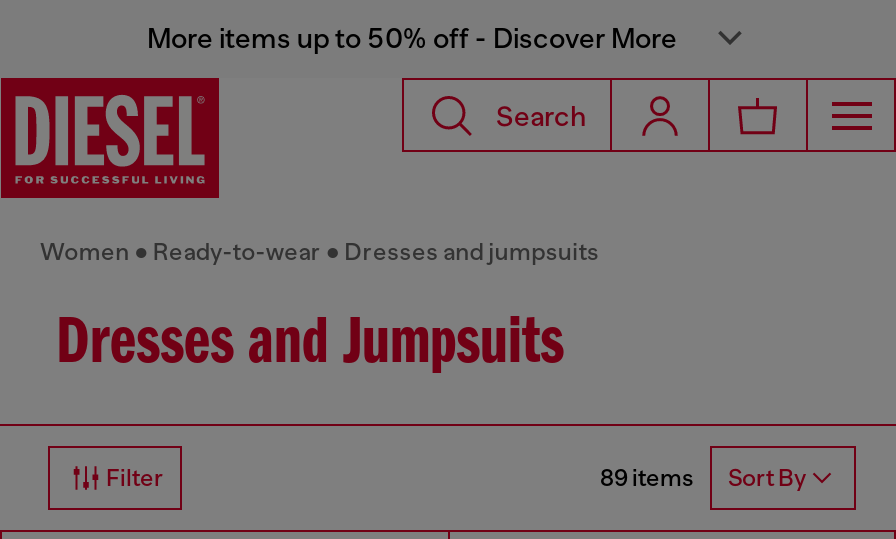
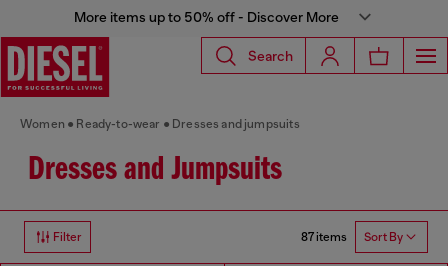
[600,463,806,492] 89 items Sort By -> [301,229,403,244] 87 items Sort By

